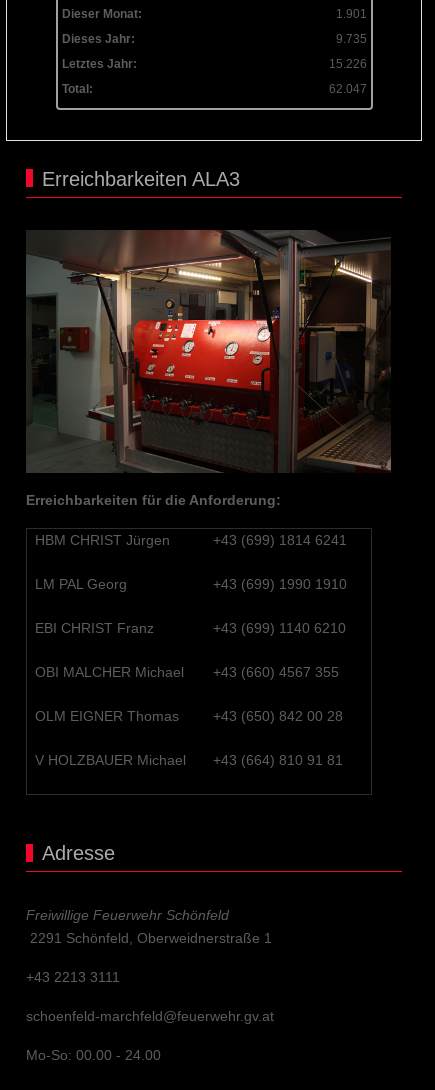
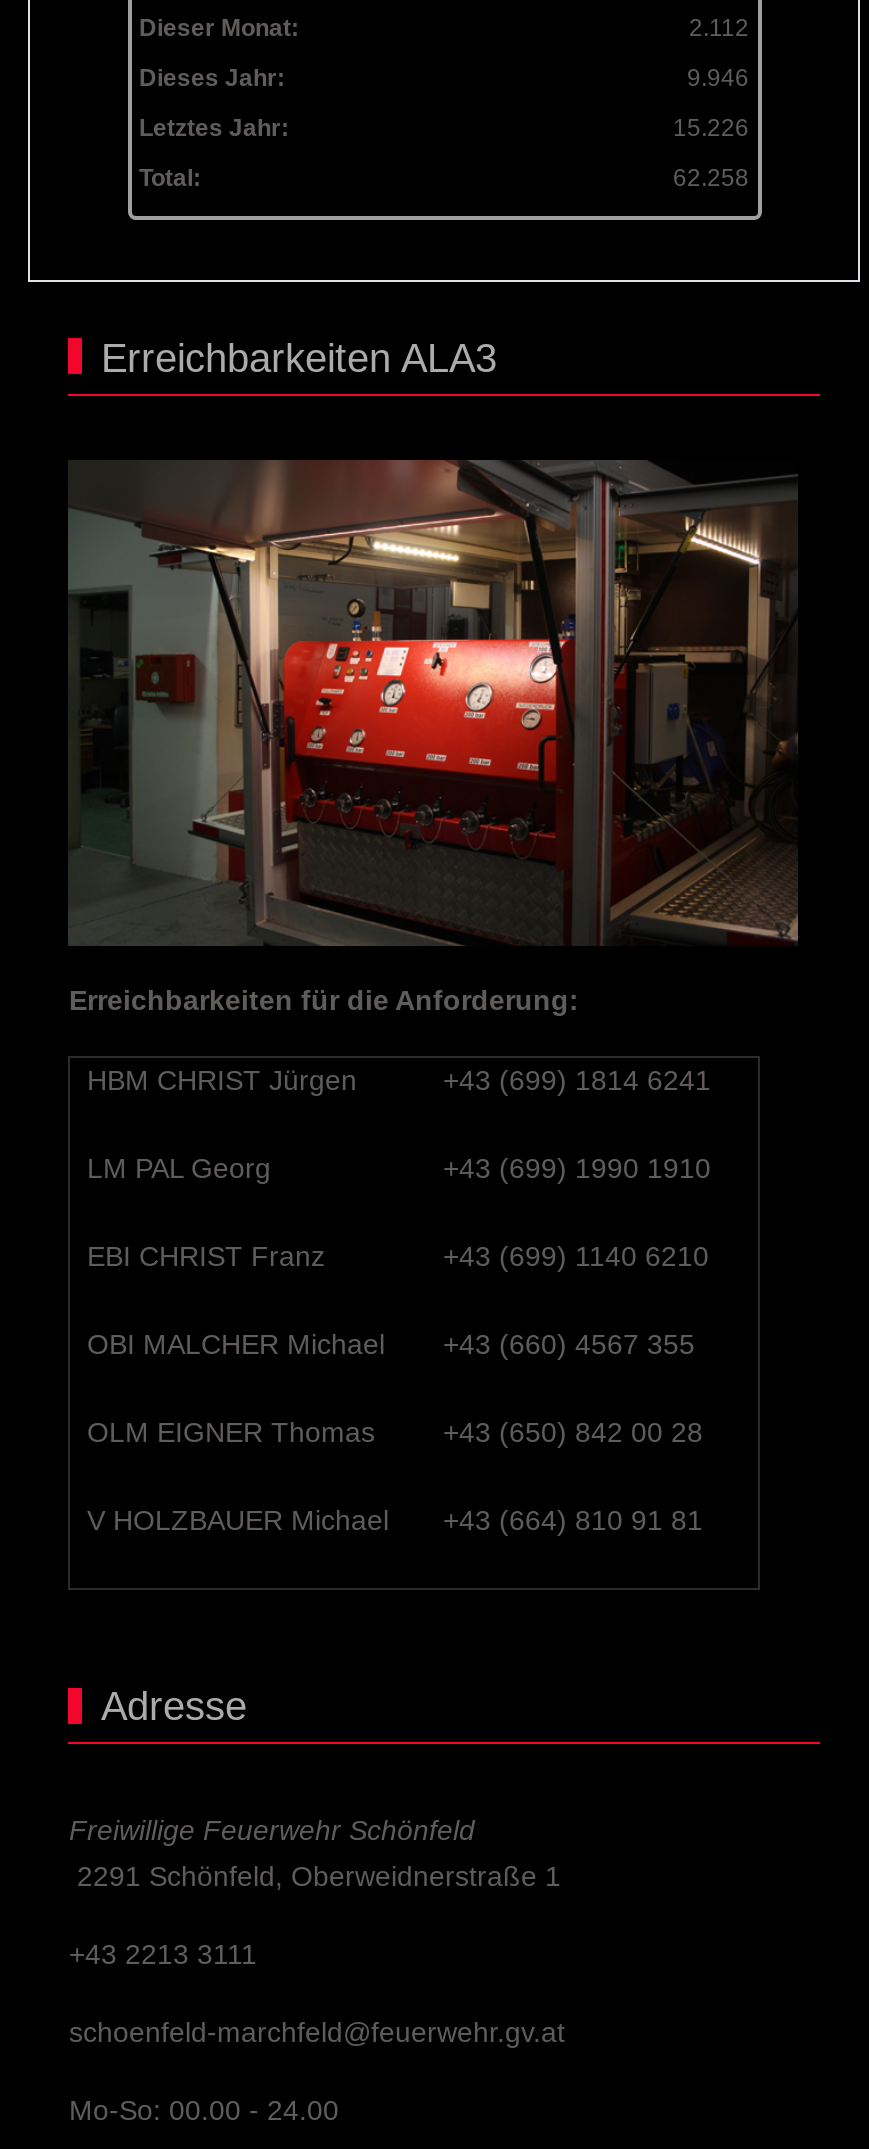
[335,6,366,20] 1.901 -> [689,13,749,41] 2.112
[335,31,366,45] 9.735 -> [687,63,749,91] 9.946
[328,81,366,95] 62.047 -> [673,163,749,191] 62.258

